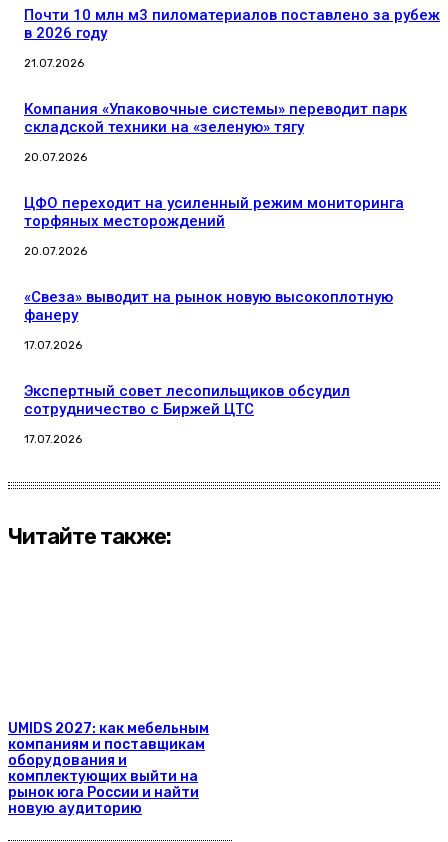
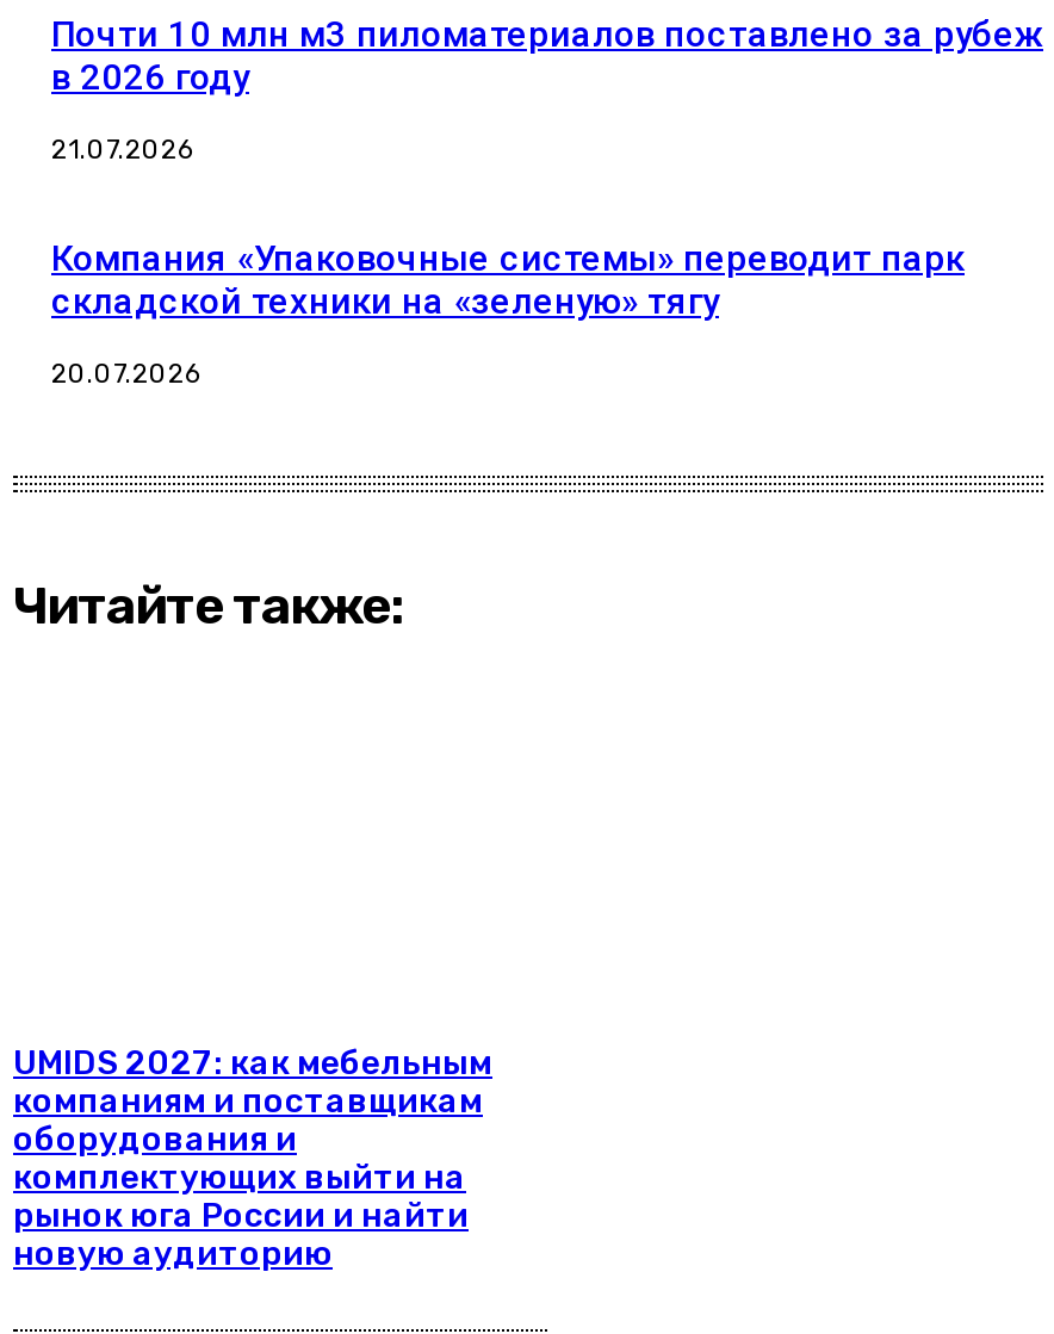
[24,194,404,446] ЦФО переходит на усиленный режим мониторинга | торфяных месторождений | 20.07.2026 | «Свеза» выводит на рынок новую высокоплотную | фанеру | 17.07.2026 | Экспертный совет лесопильщиков обсудил | сотрудничество с Биржей ЦТС | 17.07.2026 -> none

